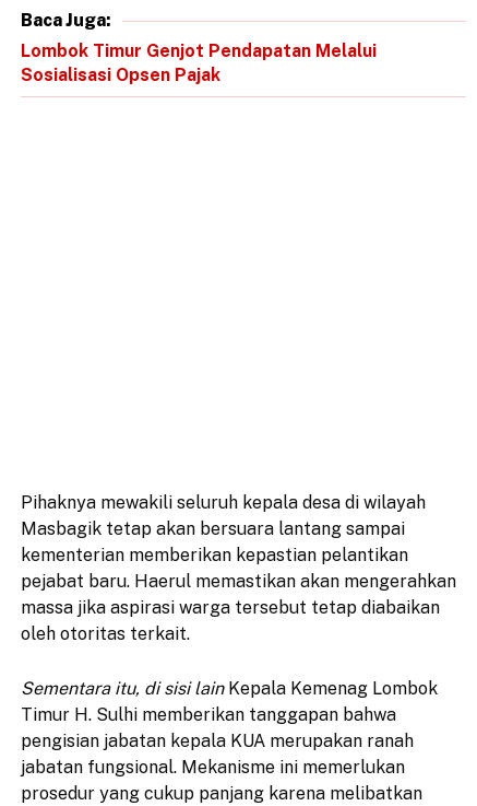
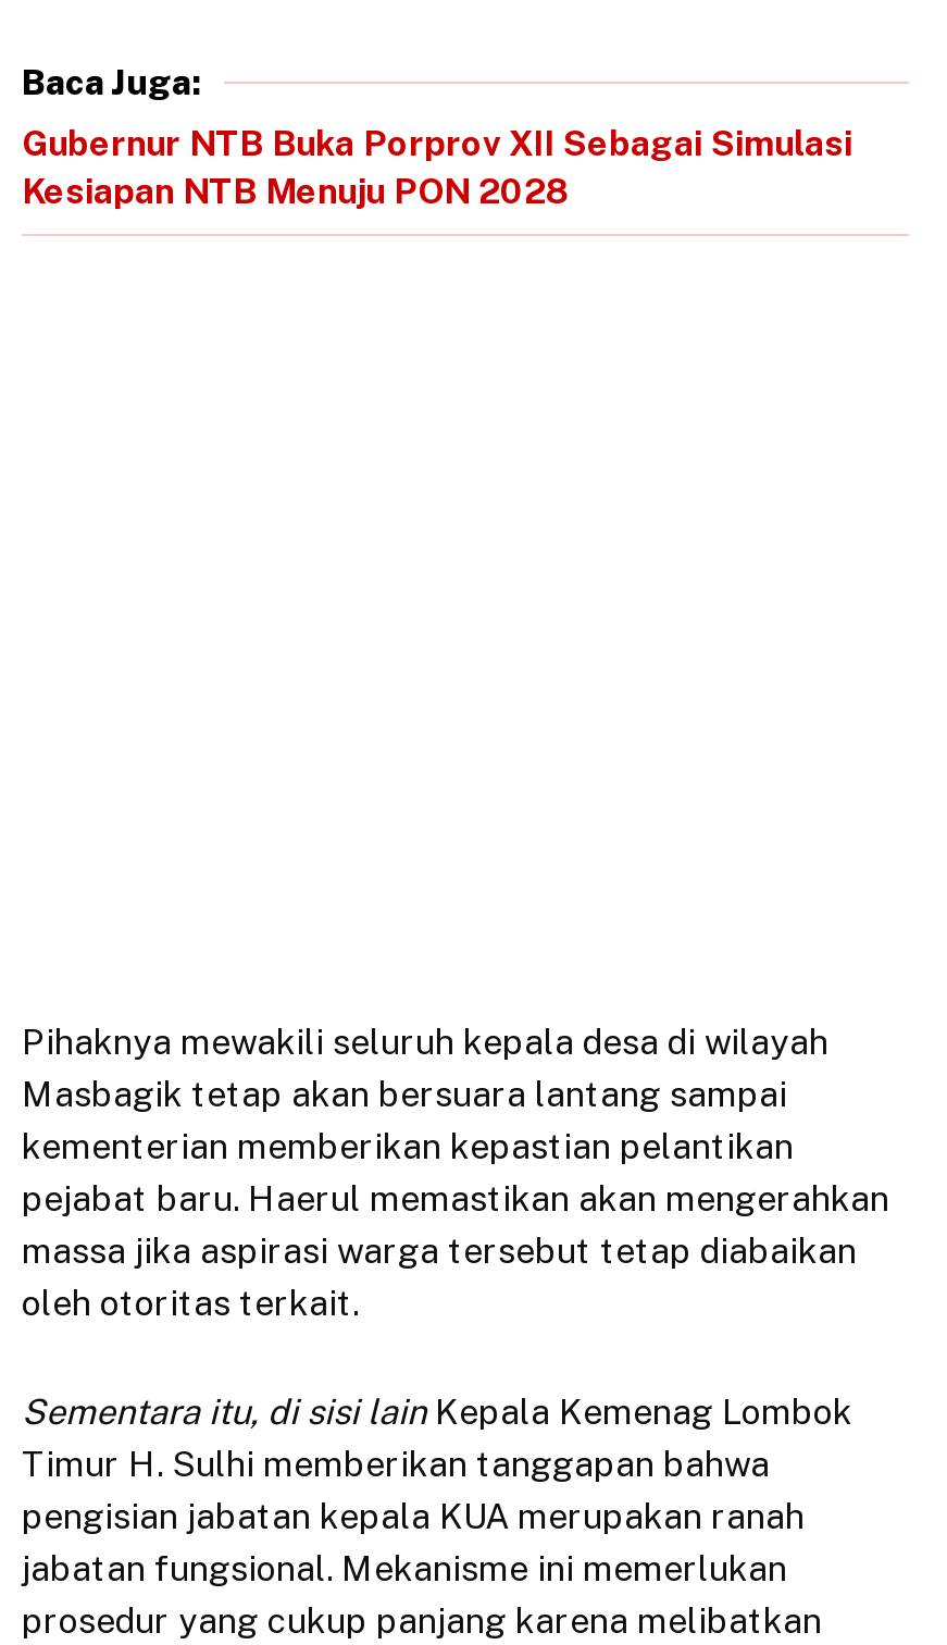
[21,40,377,85] Lombok Timur Genjot Pendapatan Melalui | Sosialisasi Opsen Pajak -> [22,121,852,211] Gubernur NTB Buka Porprov XII Sebagai Simulasi | Kesiapan NTB Menuju PON 2028

